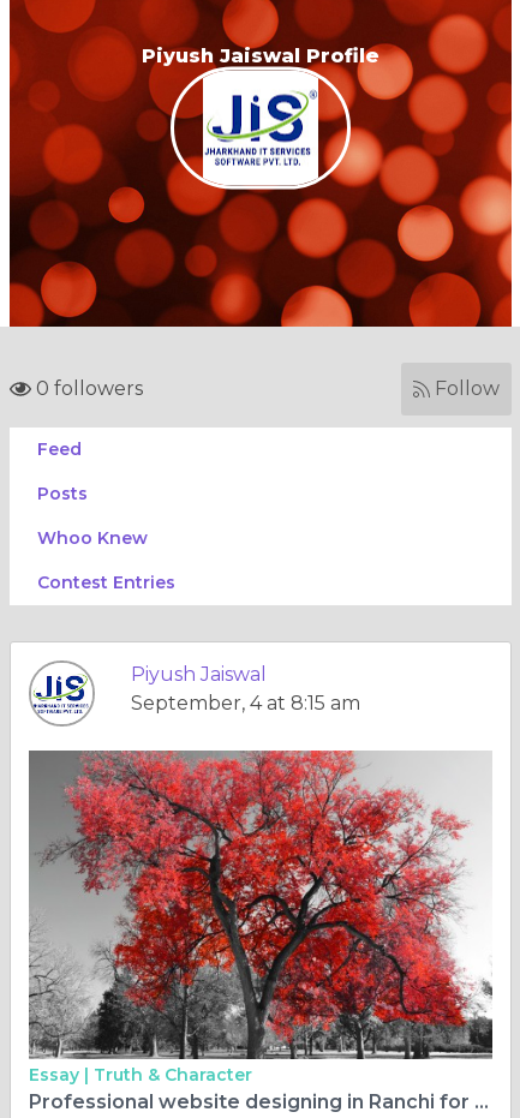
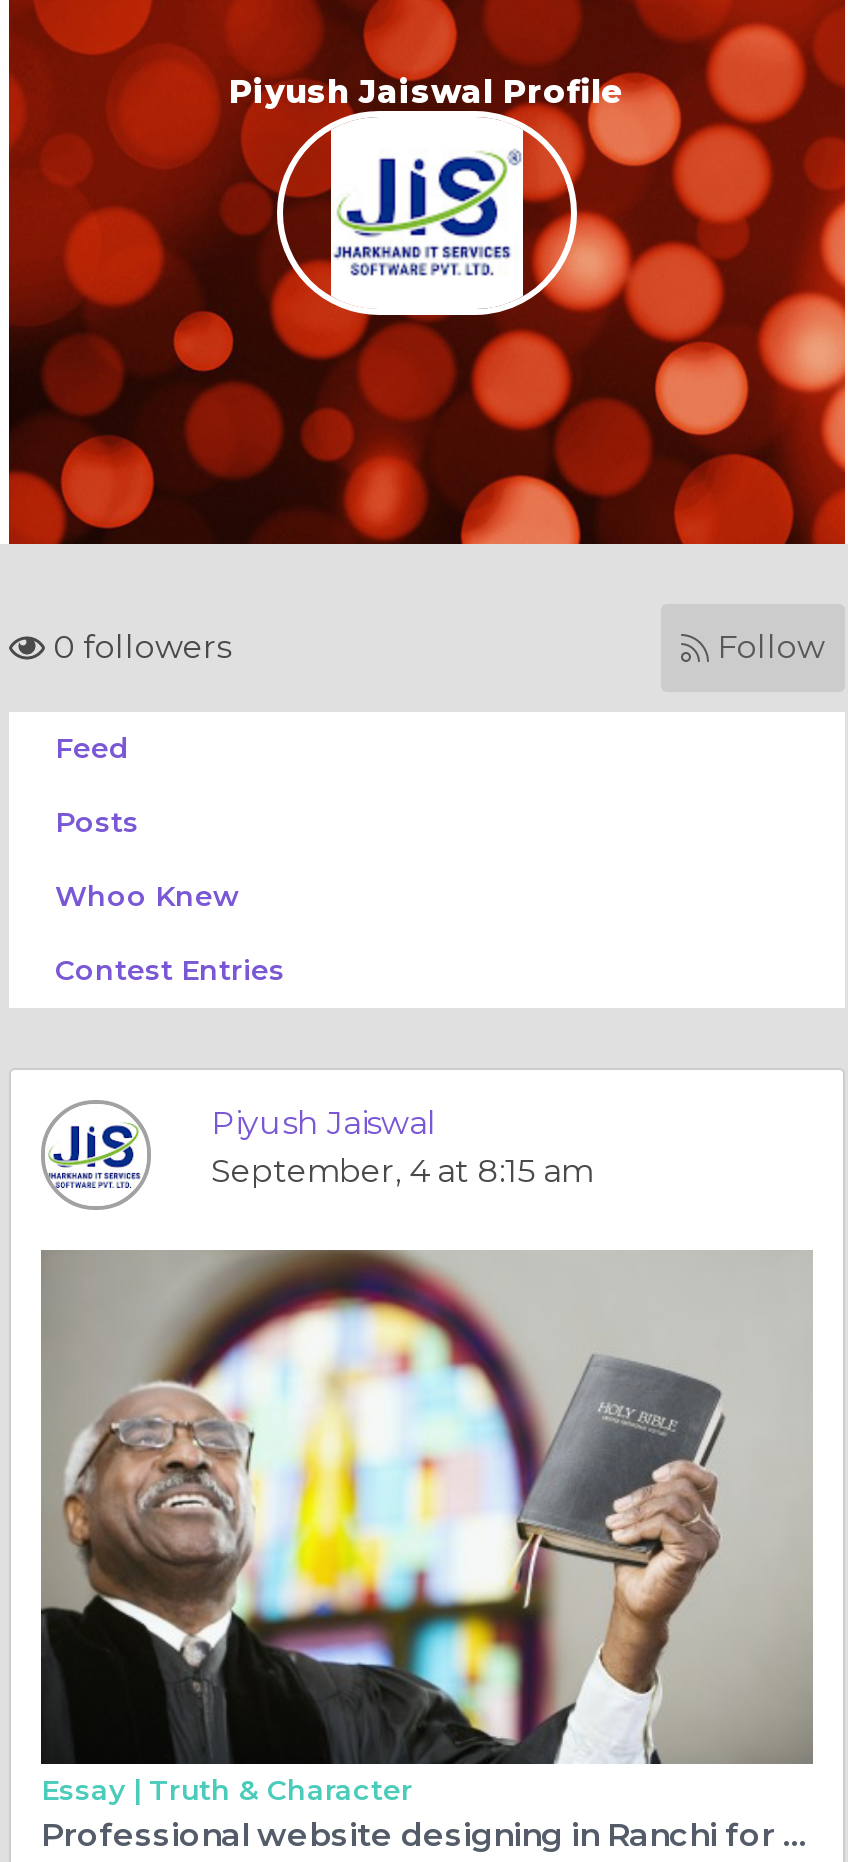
[29,749,492,1060] [image] -> [41,1250,815,1766] [image]

